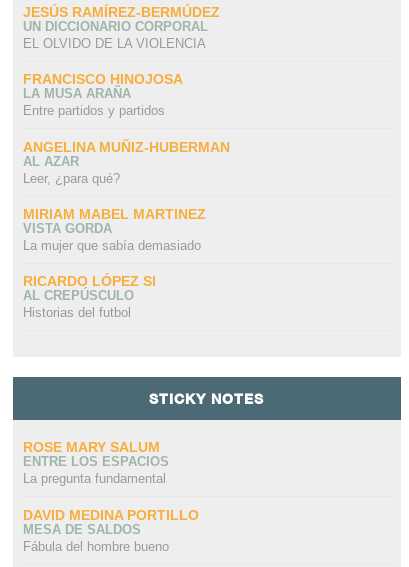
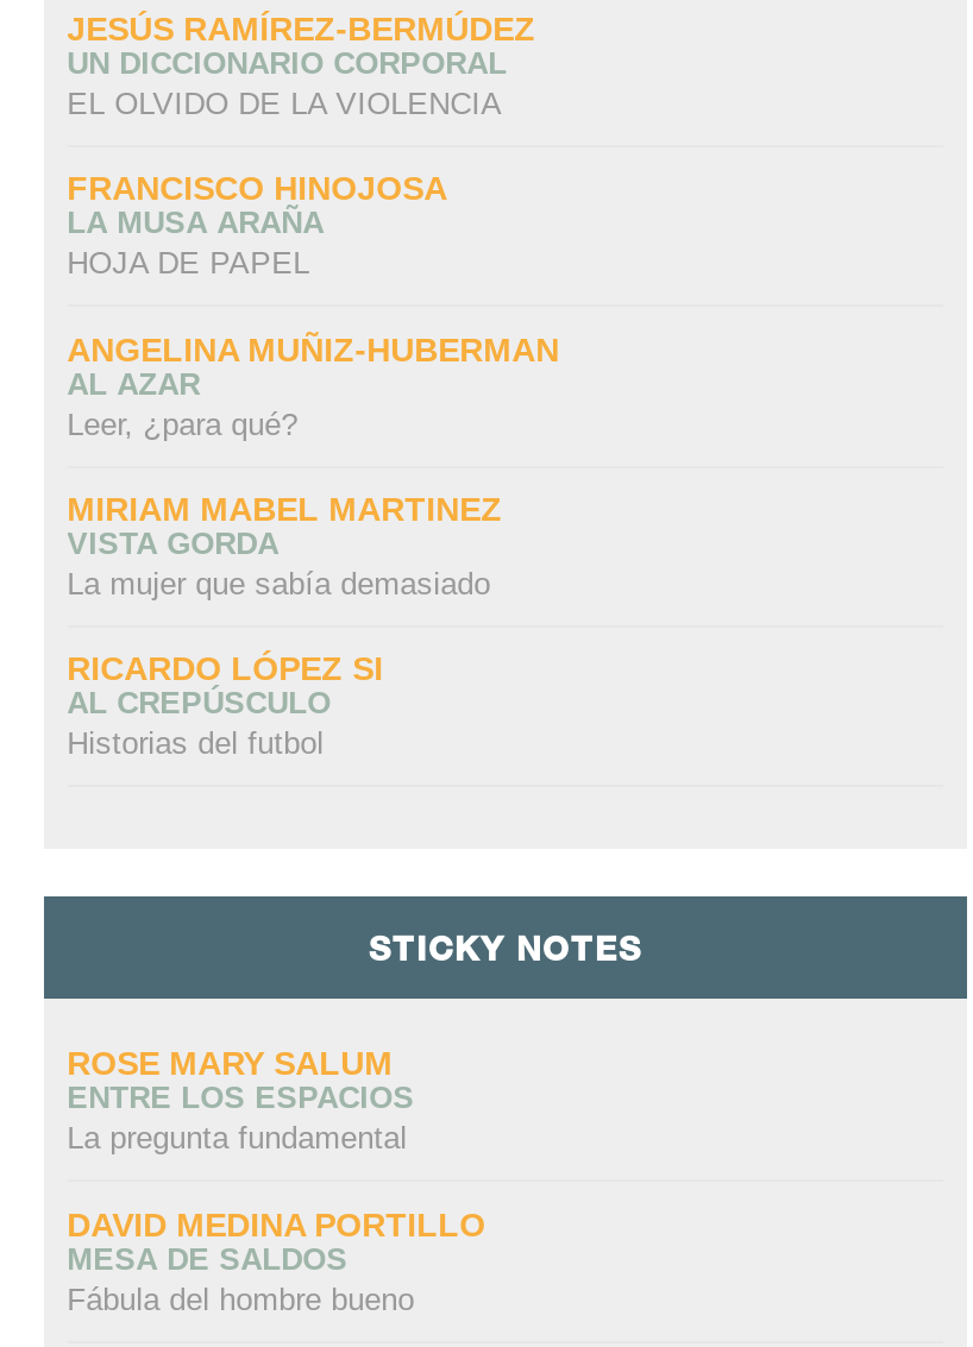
[23,103,165,118] Entre partidos y partidos -> [67,246,310,281] HOJA DE PAPEL

